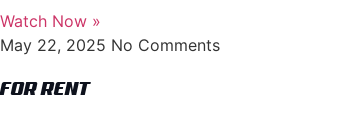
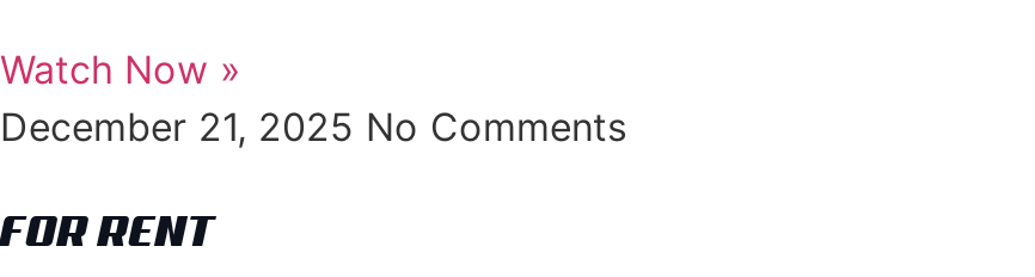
[0,35,220,55] May 22, 2025 No Comments -> [0,104,626,151] December 21, 2025 No Comments

